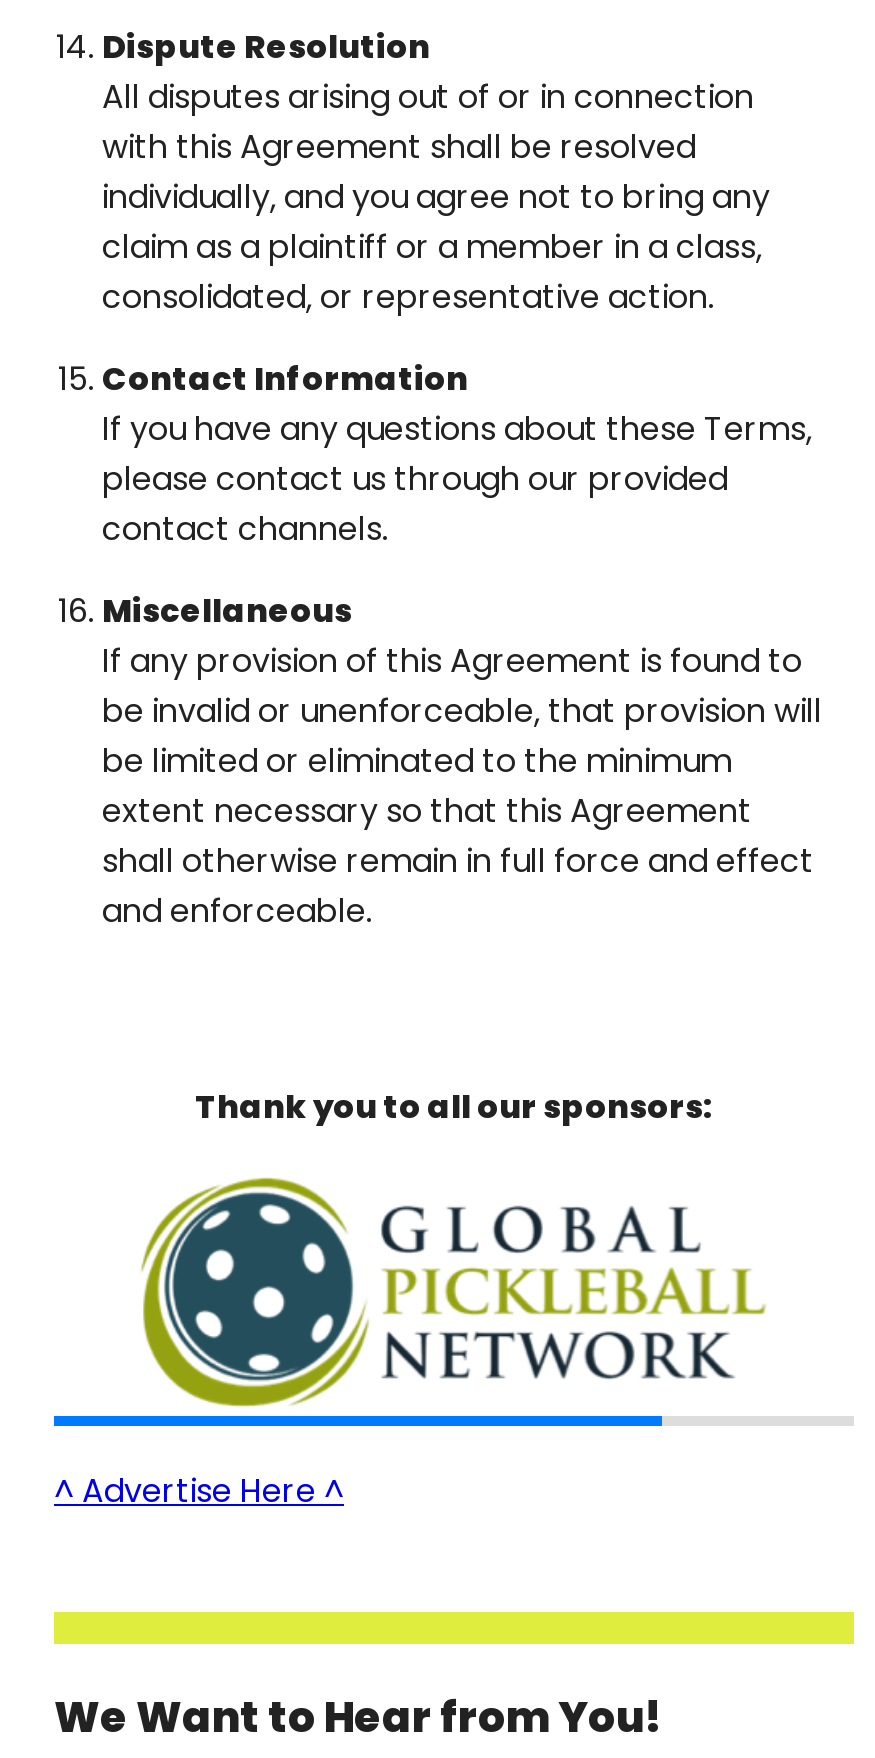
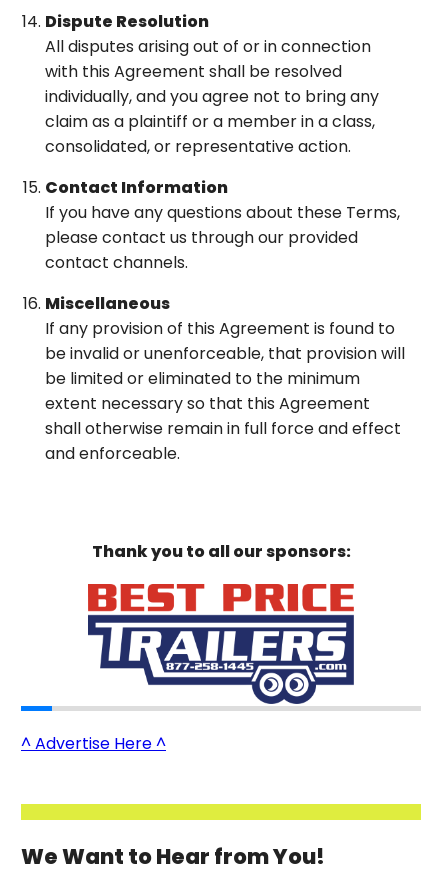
[116,1172,766,1428] [image] -> [51,583,376,711] [image]

